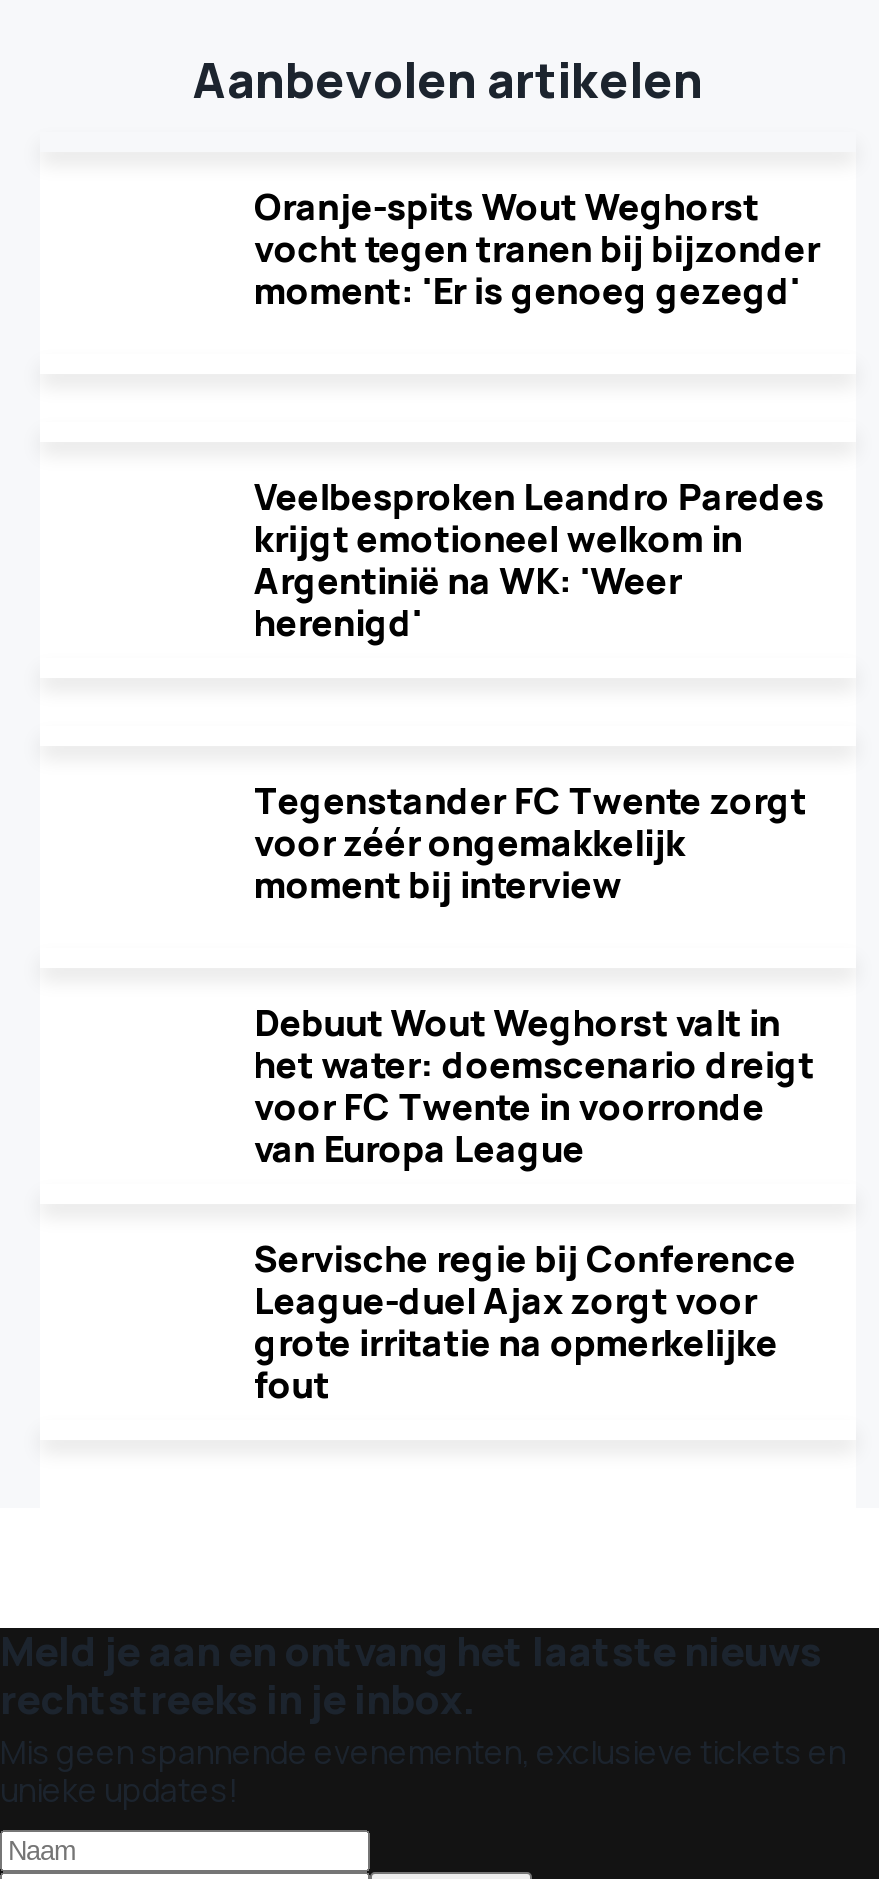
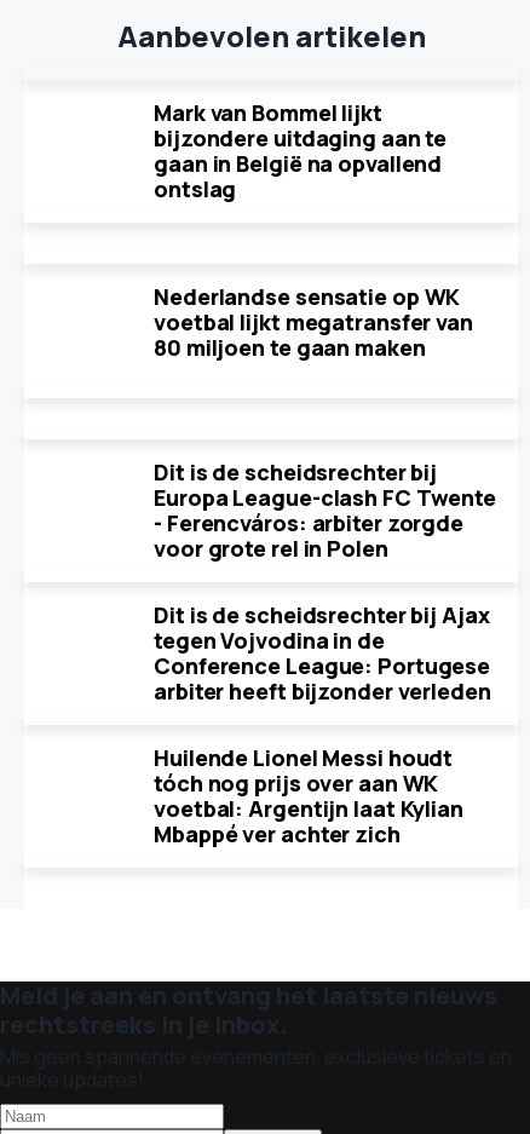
[254,182,820,314] Oranje-spits Wout Weghorst | vocht tegen tranen bij bijzonder | moment: 'Er is genoeg gezegd' -> [154,98,447,203] Mark van Bommel lijkt | bijzondere uitdaging aan te | gaan in België na opvallend | ontslag
[254,472,824,646] Veelbesproken Leandro Paredes | krijgt emotioneel welkom in | Argentinië na WK: 'Weer | herenigd' -> [154,282,473,362] Nederlandse sensatie op WK | voetbal lijkt megatransfer van | 80 miljoen te gaan maken
[254,776,806,908] Tegenstander FC Twente zorgt | voor zéér ongemakkelijk | moment bij interview -> [154,457,496,563] Dit is de scheidsrechter bij | Europa League-clash FC Twente | - Ferencváros: arbiter zorgde | voor grote rel in Polen
[254,998,814,1172] Debuut Wout Weghorst valt in | het water: doemscenario dreigt | voor FC Twente in voorronde | van Europa League -> [154,600,491,706] Dit is de scheidsrechter bij Ajax | tegen Vojvodina in de | Conference League: Portugese | arbiter heeft bijzonder verleden
[254,1234,796,1408] Servische regie bij Conference | League-duel Ajax zorgt voor | grote irritatie na opmerkelijke | fout -> [154,743,463,848] Huilende Lionel Messi houdt | tóch nog prijs over aan WK | voetbal: Argentijn laat Kylian | Mbappé ver achter zich

